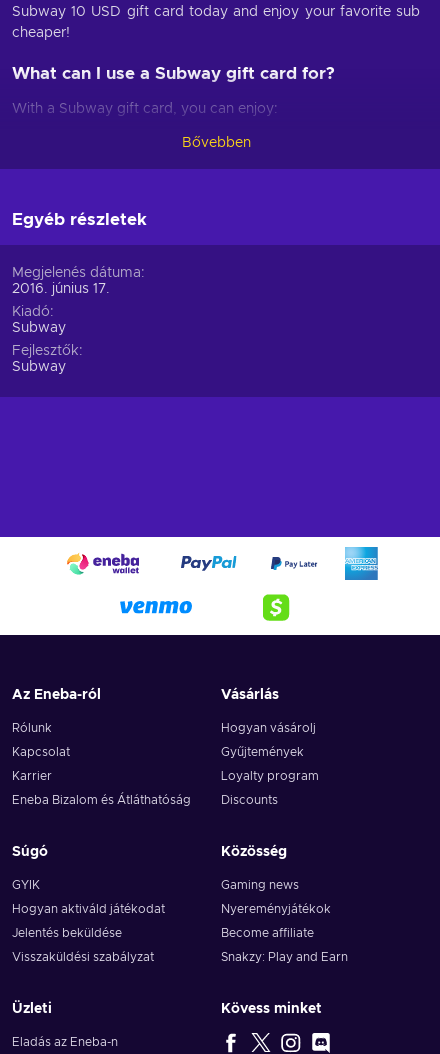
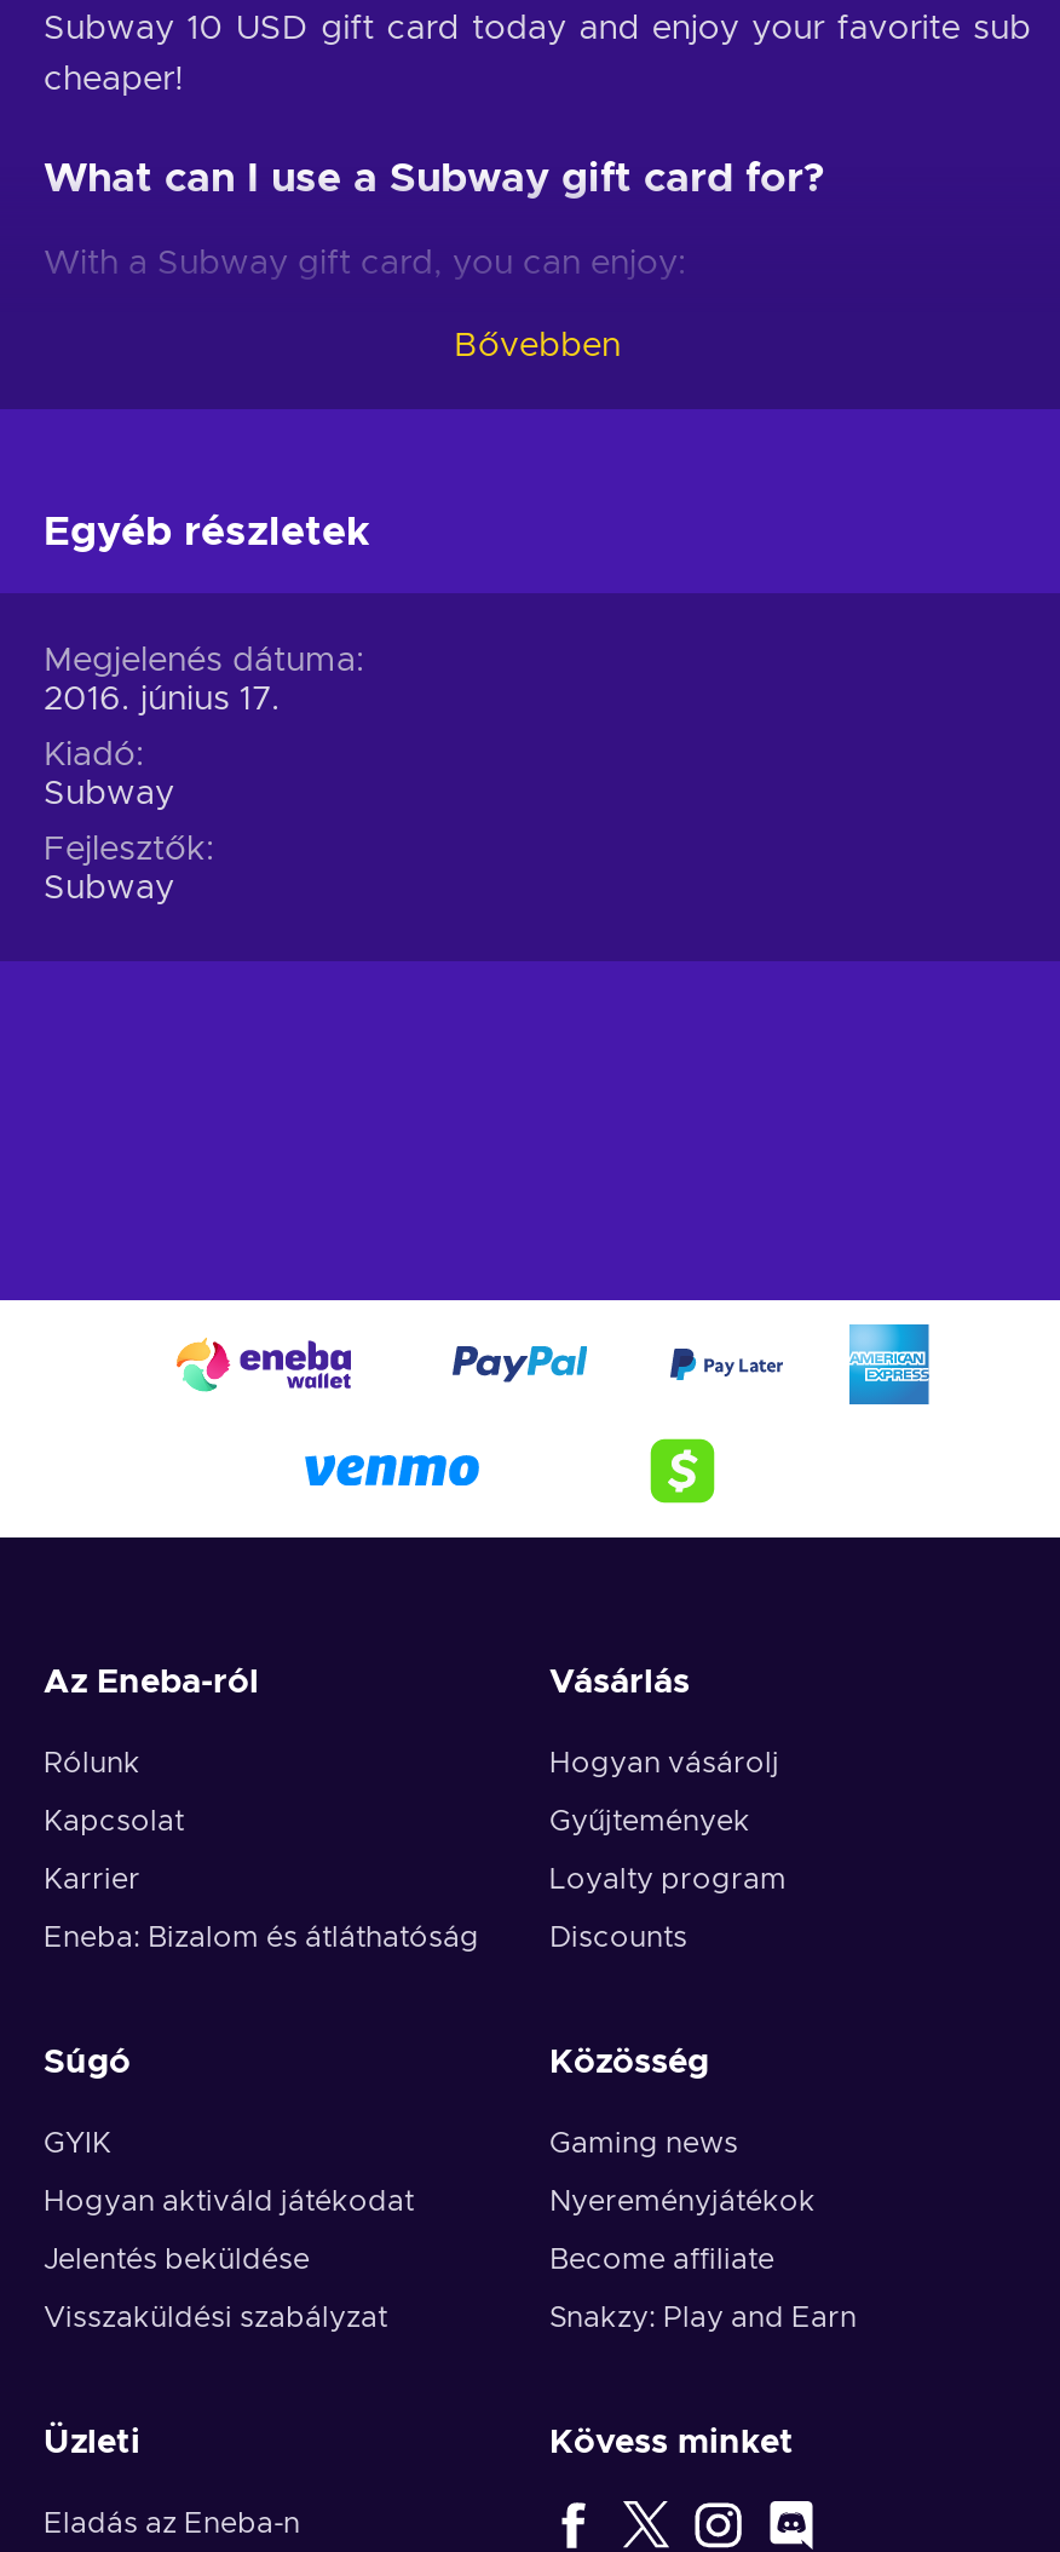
[12,794,191,806] Eneba Bizalom és Átláthatóság -> [44,1922,479,1952] Eneba: Bizalom és átláthatóság

